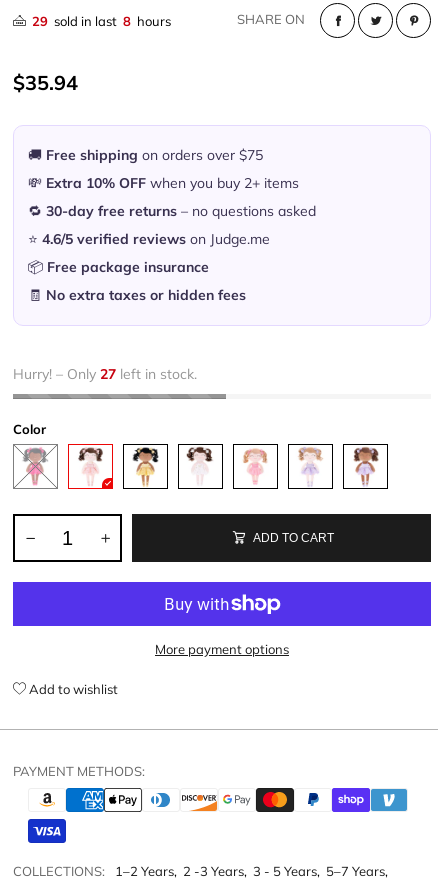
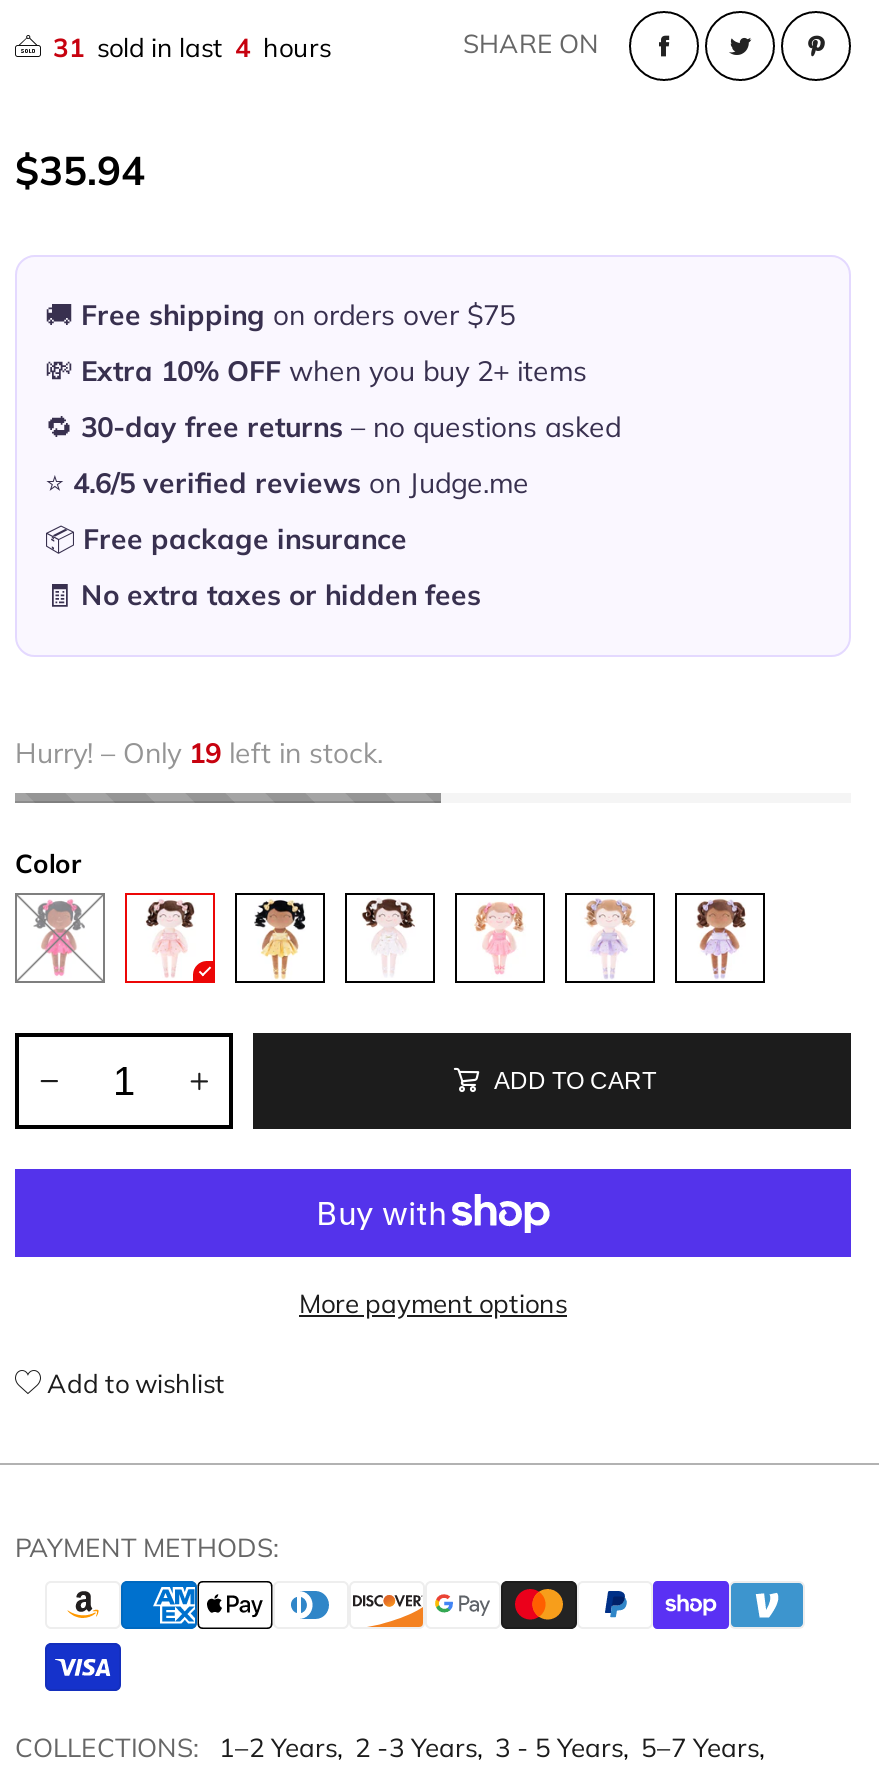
[32,13,171,29] 29 sold in last 8 hours -> [53,31,331,63] 31 sold in last 4 hours
[13,365,197,383] Hurry! – Only 27 left in stock. -> [15,736,383,772] Hurry! – Only 19 left in stock.

